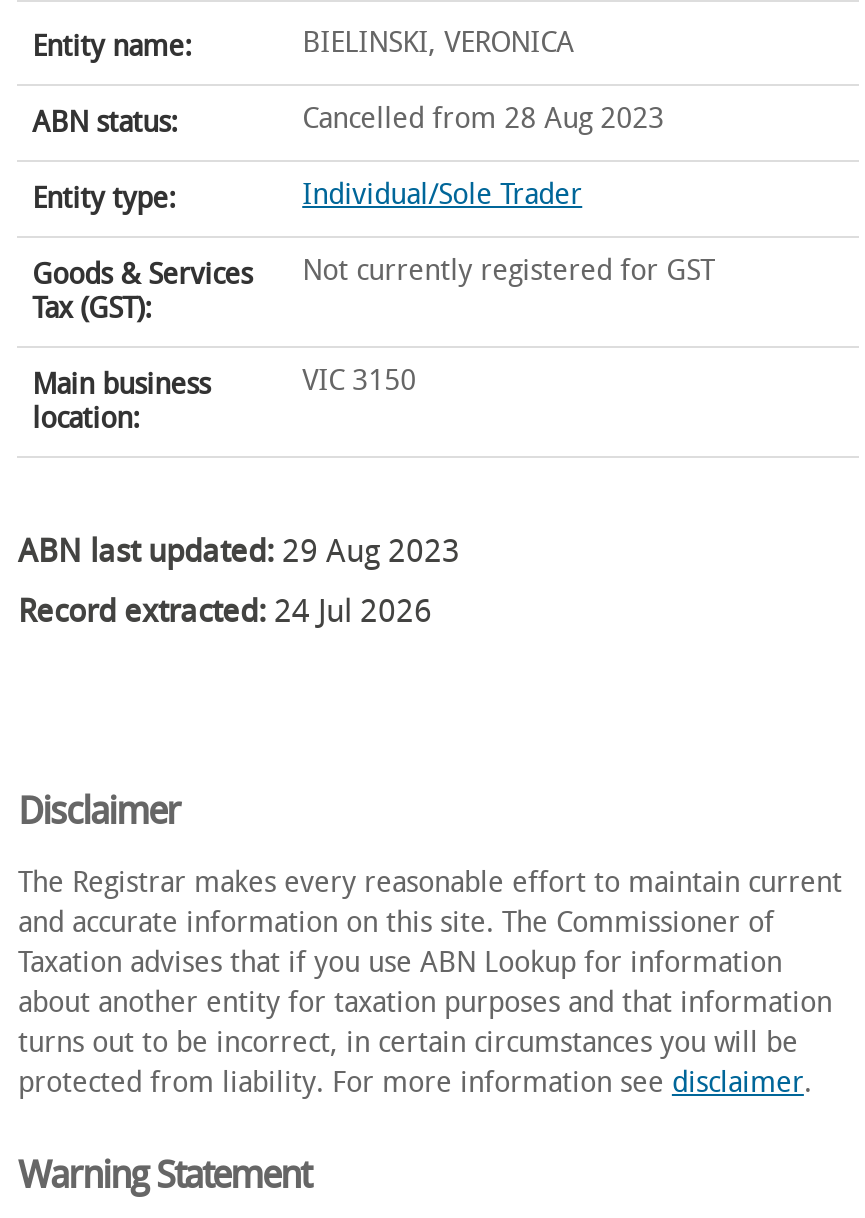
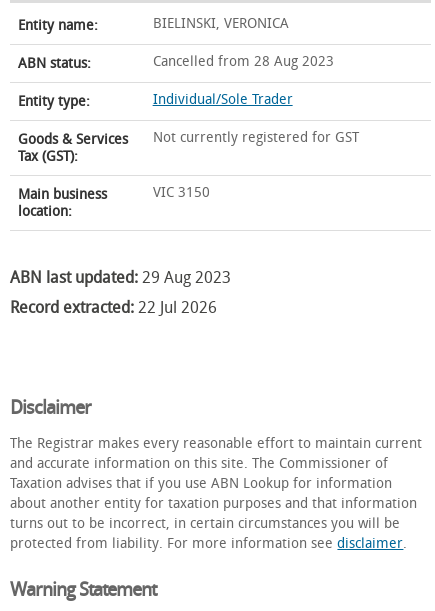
[18,592,432,630] Record extracted: 24 Jul 2026 -> [10,298,217,317] Record extracted: 22 Jul 2026

